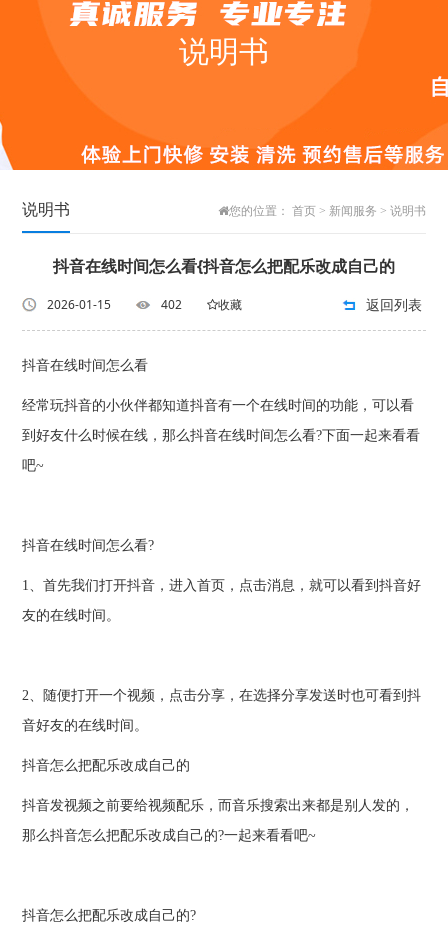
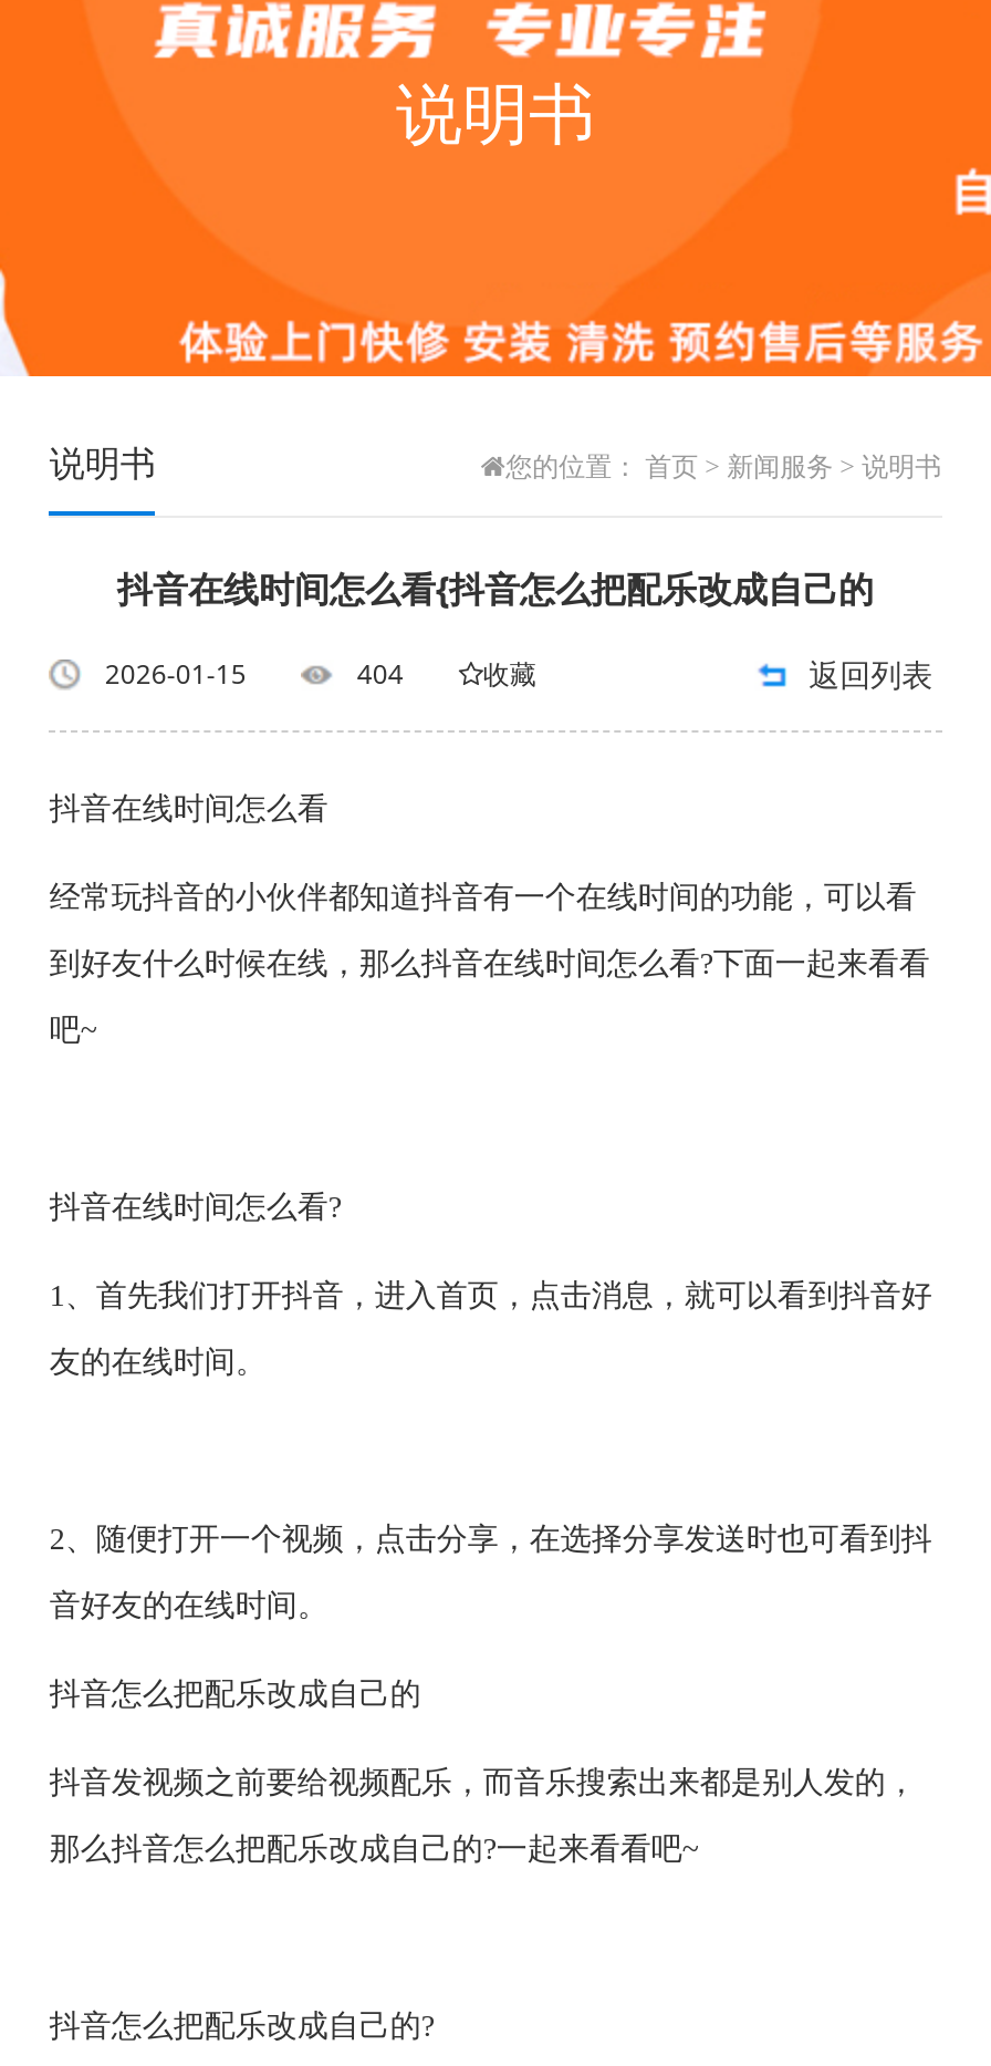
[161,296,182,313] 402 -> [357,655,403,693] 404

